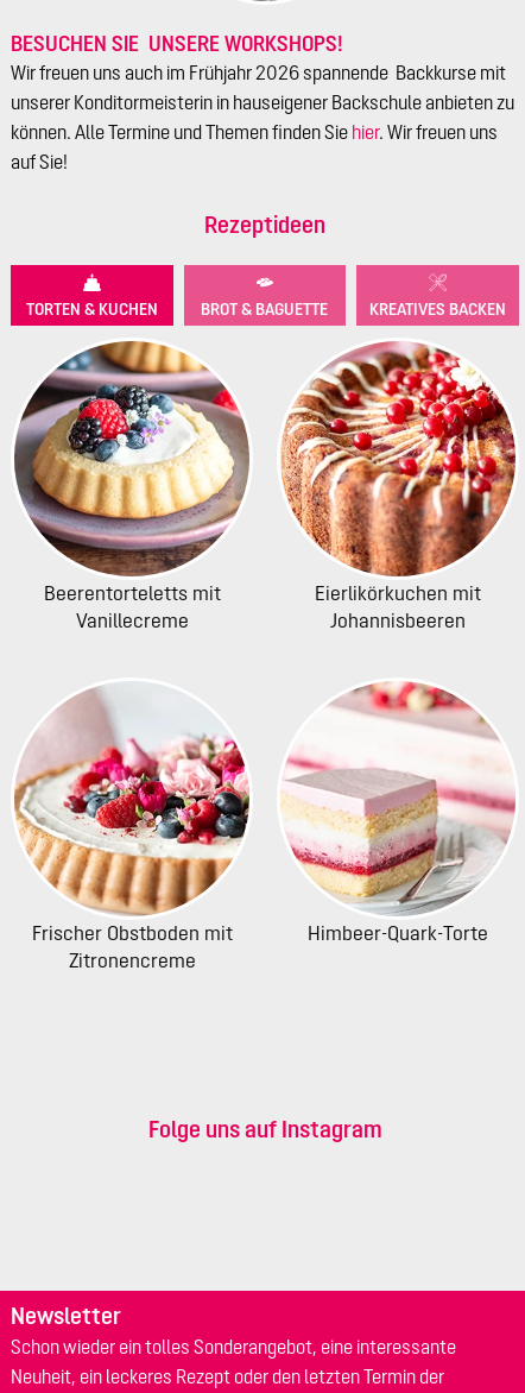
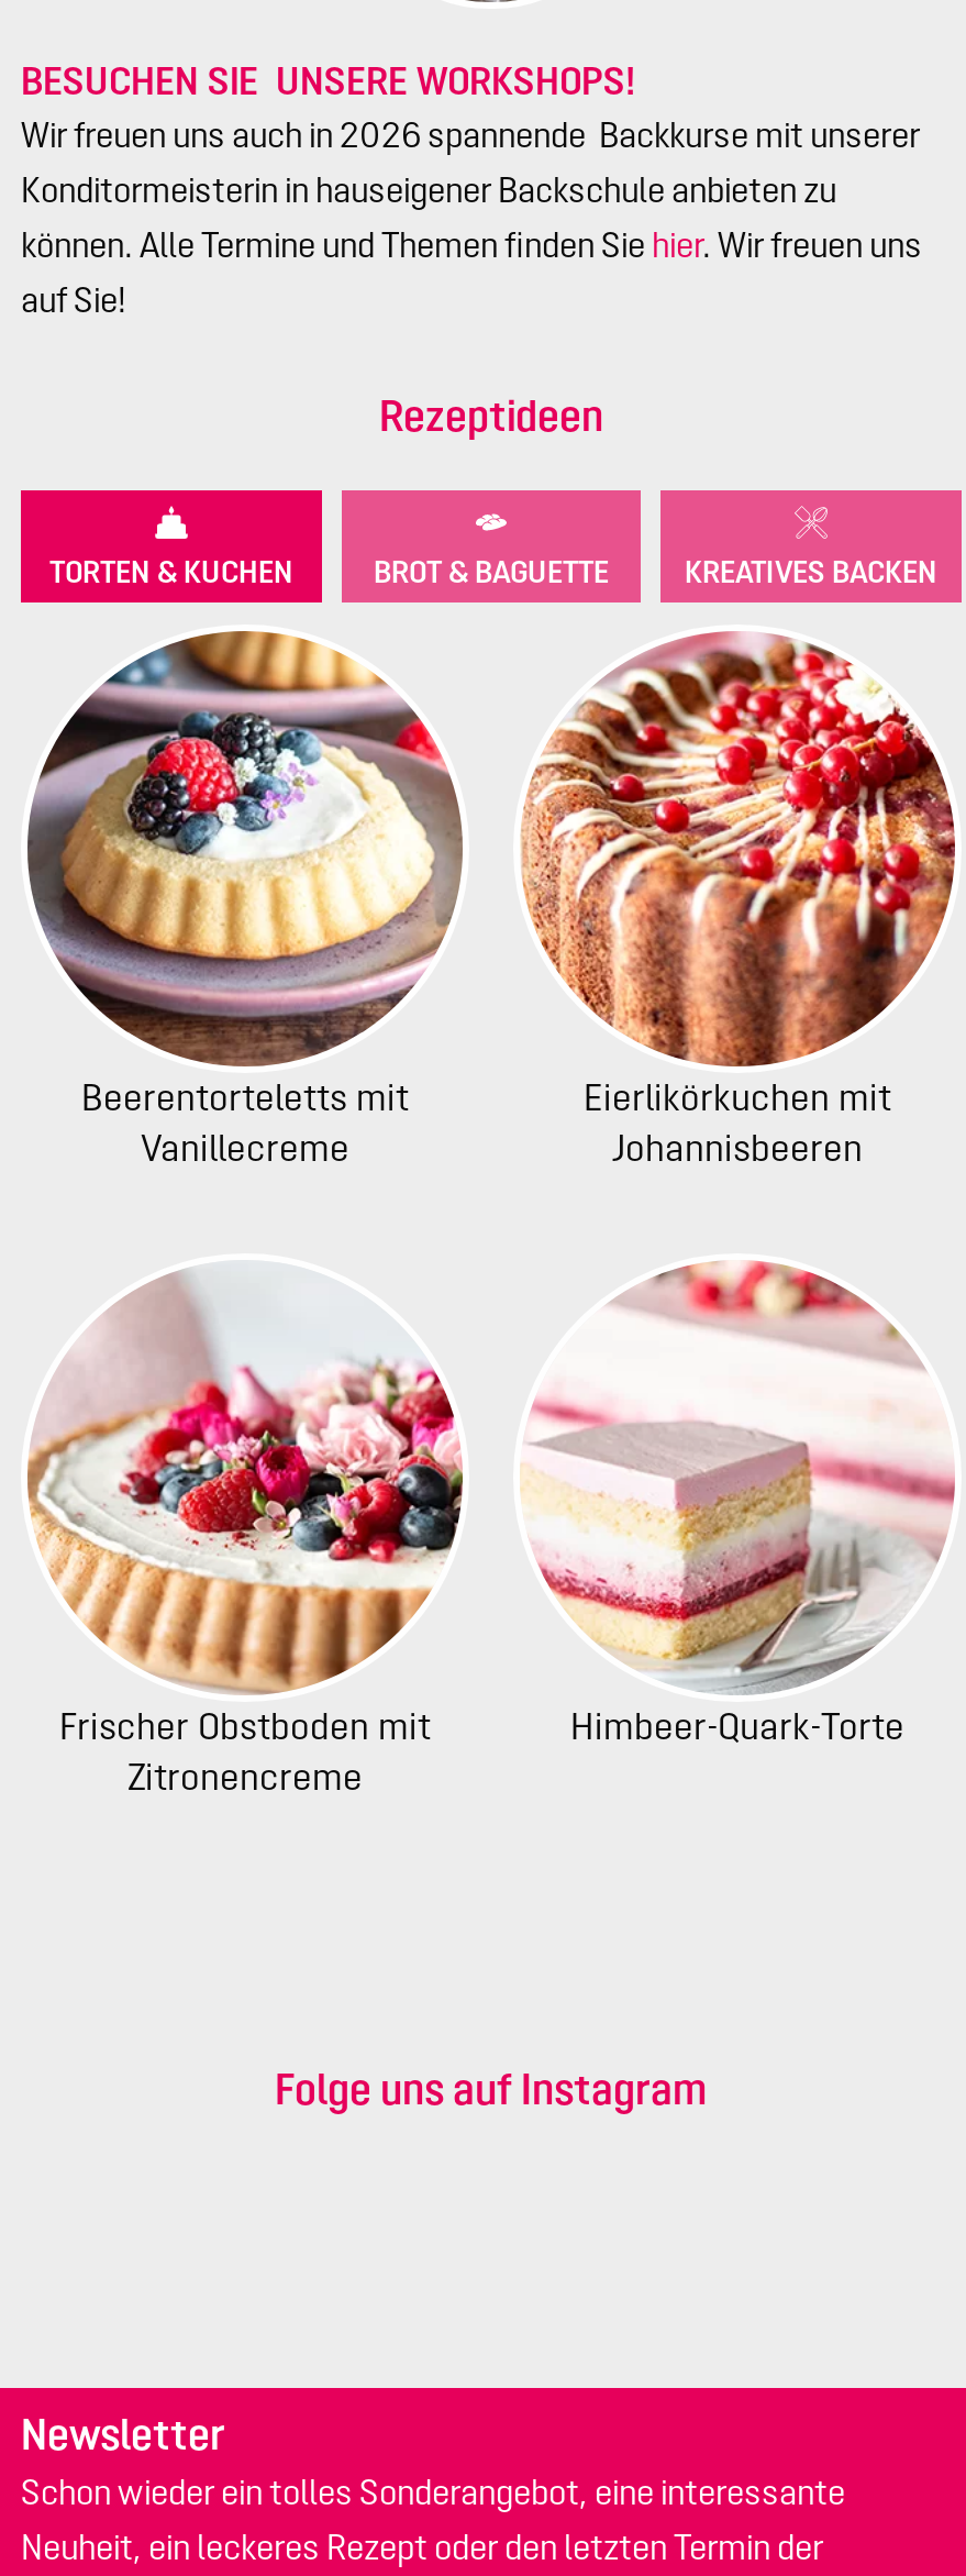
[11,62,514,113] Wir freuen uns auch im Frühjahr 2026 spannende Backkurse mit | unserer Konditormeisterin in hauseigener Backschule anbieten zu -> [21,115,920,209] Wir freuen uns auch in 2026 spannende Backkurse mit unserer | Konditormeisterin in hauseigener Backschule anbieten zu

